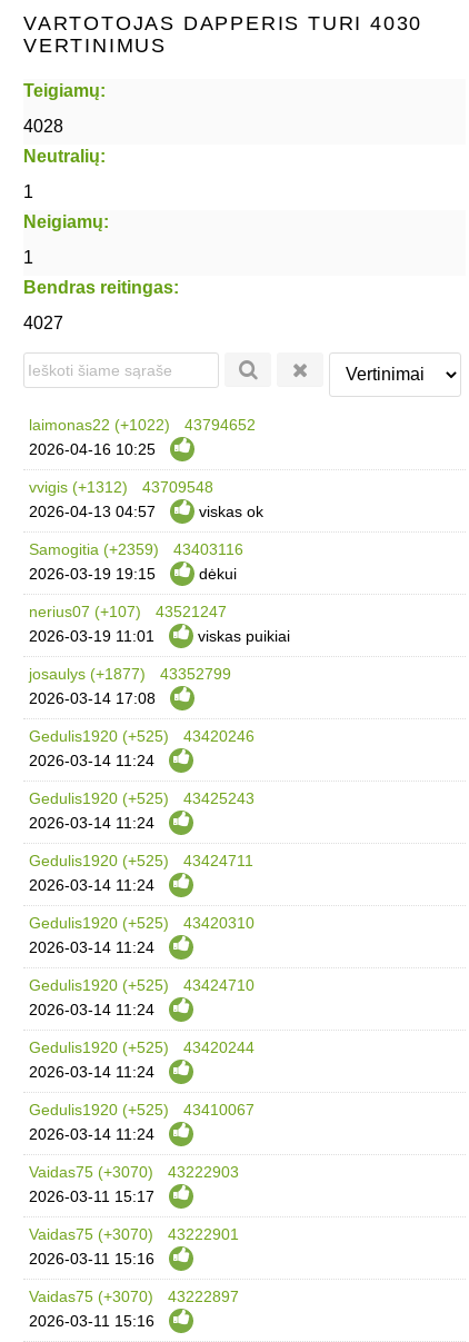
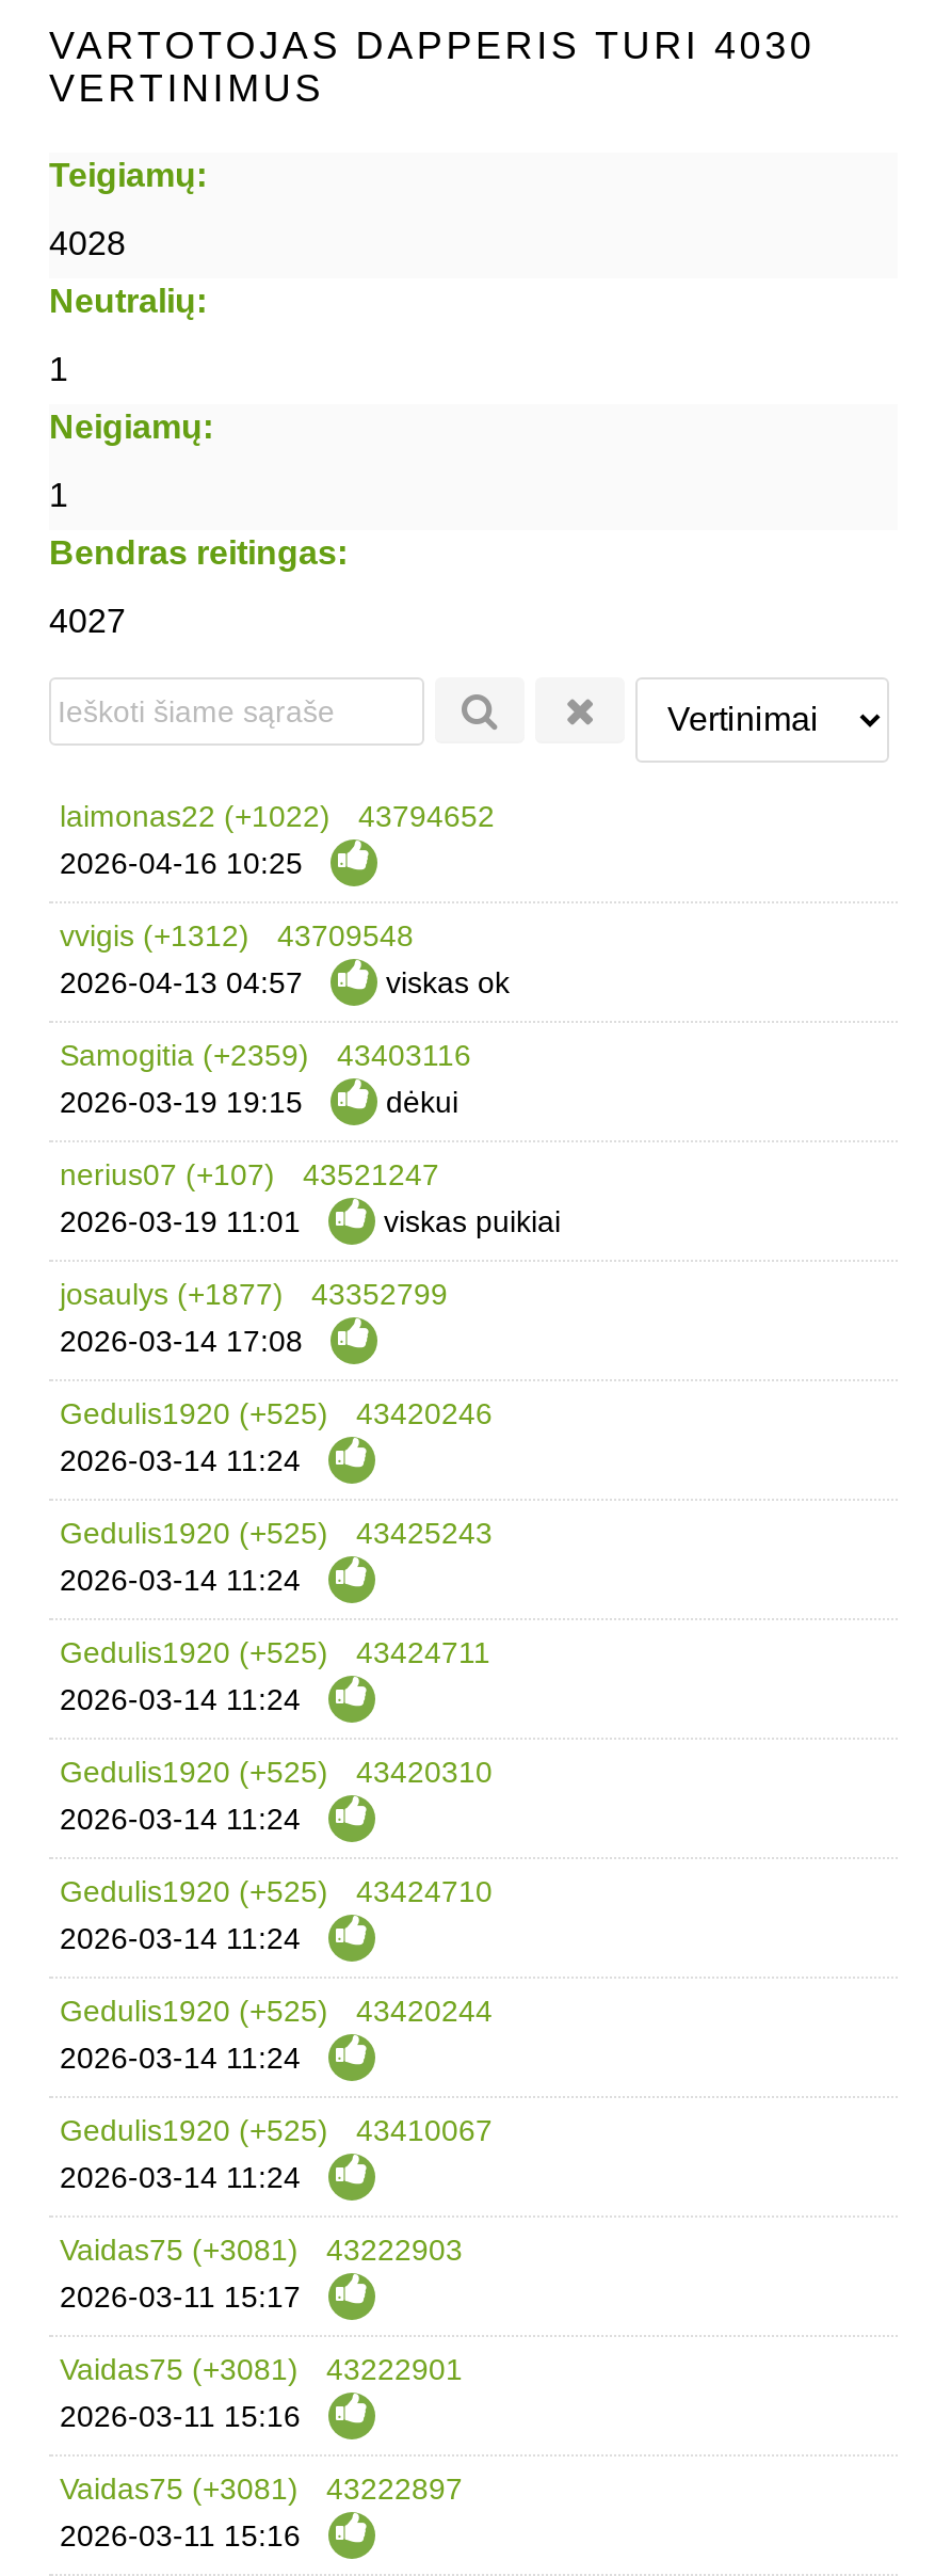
[29,1163,239,1181] Vaidas75 (+3070) 43222903 -> [60,2233,463,2267] Vaidas75 (+3081) 43222903
[29,1225,239,1243] Vaidas75 (+3070) 43222901 -> [60,2352,463,2386] Vaidas75 (+3081) 43222901
[29,1288,239,1305] Vaidas75 (+3070) 43222897 -> [60,2471,463,2506] Vaidas75 (+3081) 43222897

